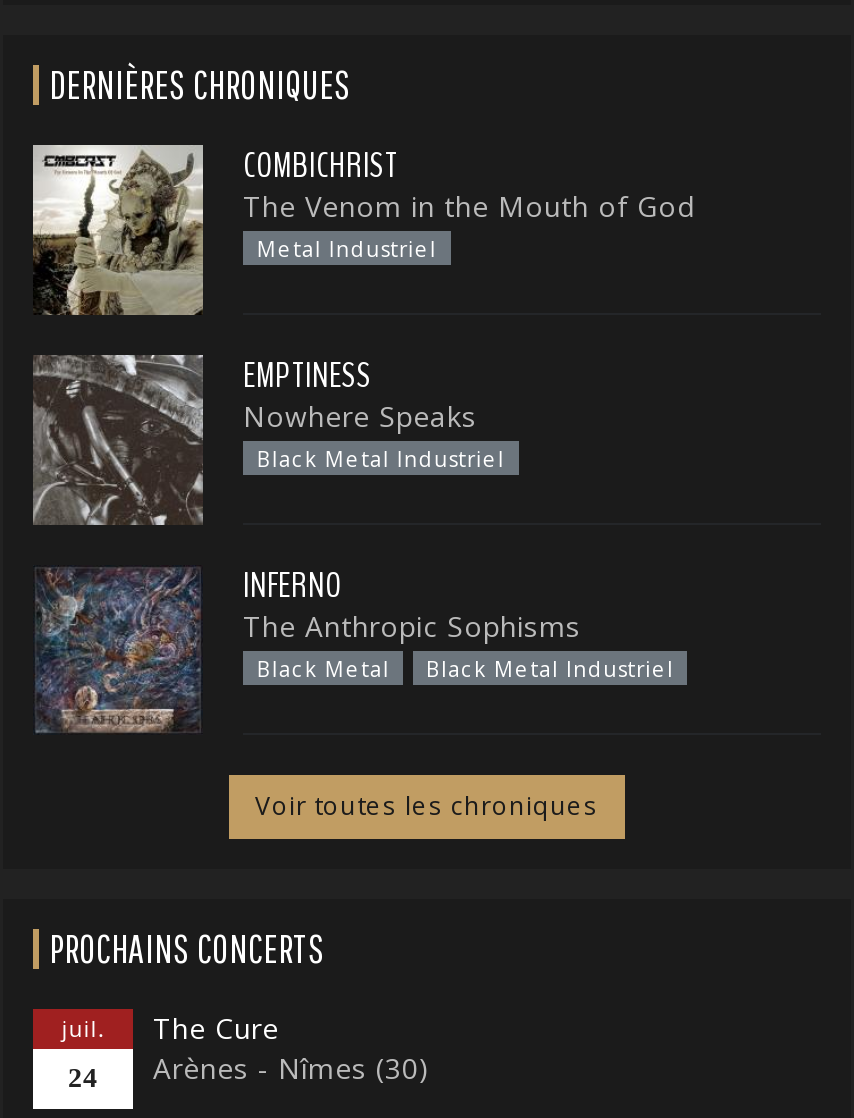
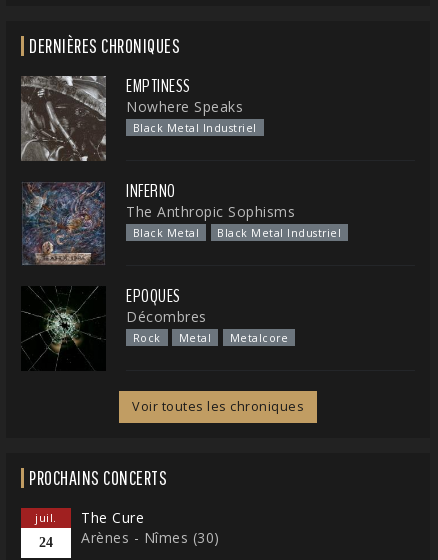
[31,140,694,315] [image] | COMBICHRIST | The Venom in the Mouth of God | Metal Industriel -> none
moved [31,350,674,682] -> [20,74,341,240]: [image] | EMPTINESS | Nowhere Speaks | Black Metal Industriel | INFERNO | The Anthropic Sophisms | Black Metal | Black Metal Industriel
none -> [22,284,288,370] [image] | EPOQUES | Décombres | Rock | Metal | Metalcore

